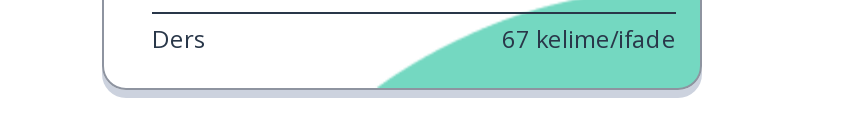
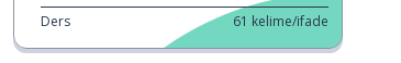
[502,22,676,56] 67 kelime/ifade -> [233,12,328,30] 61 kelime/ifade

